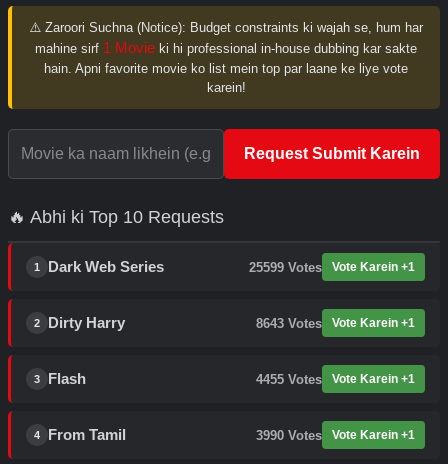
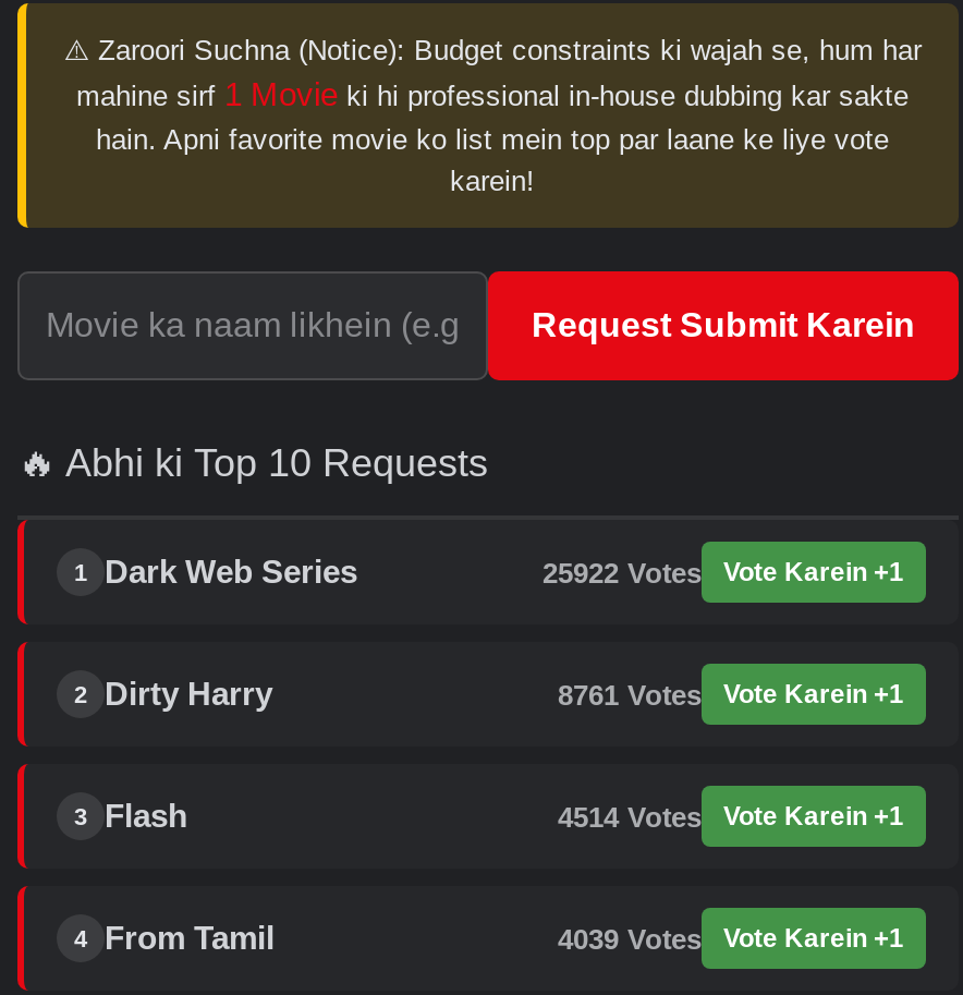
[249,259,415,274] 25599 Votes Vote Karein +1 -> [543,556,904,588] 25922 Votes Vote Karein +1
[256,315,415,330] 8643 Votes Vote Karein +1 -> [558,678,904,711] 8761 Votes Vote Karein +1
[256,371,415,386] 4455 Votes Vote Karein +1 -> [558,800,904,833] 4514 Votes Vote Karein +1
[256,427,415,442] 3990 Votes Vote Karein +1 -> [558,922,904,955] 4039 Votes Vote Karein +1

